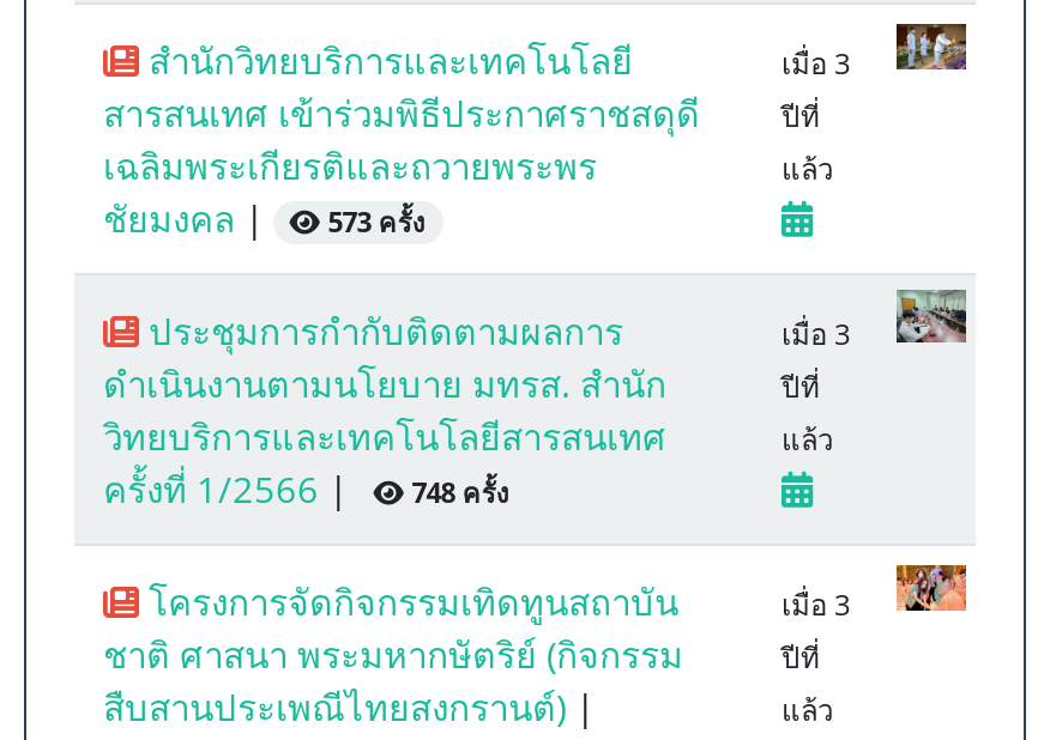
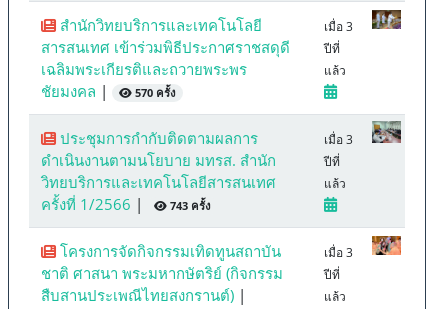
[321,204,426,240] 573 ครั้ง -> [132,85,176,100] 570 ครั้ง
[405,475,510,511] 748 ครั้ง -> [167,198,211,213] 743 ครั้ง

